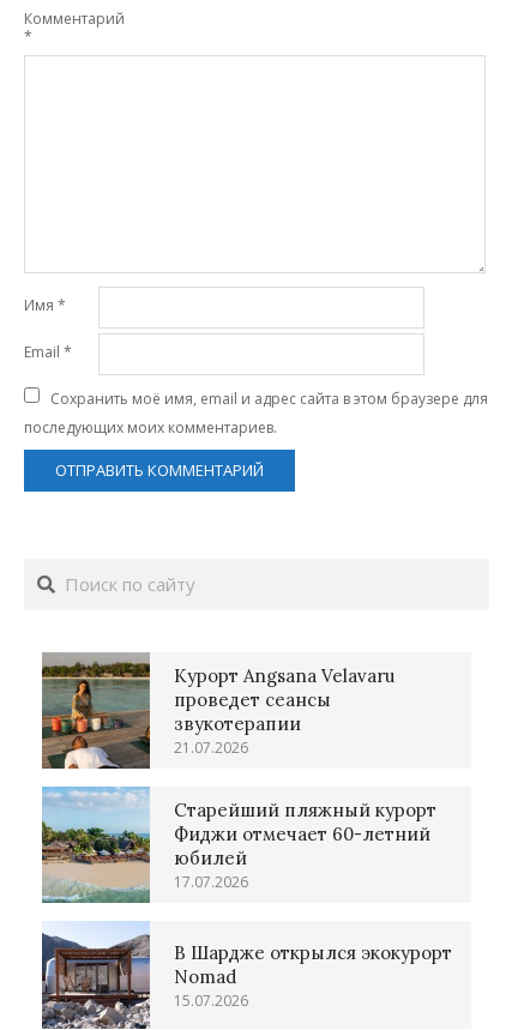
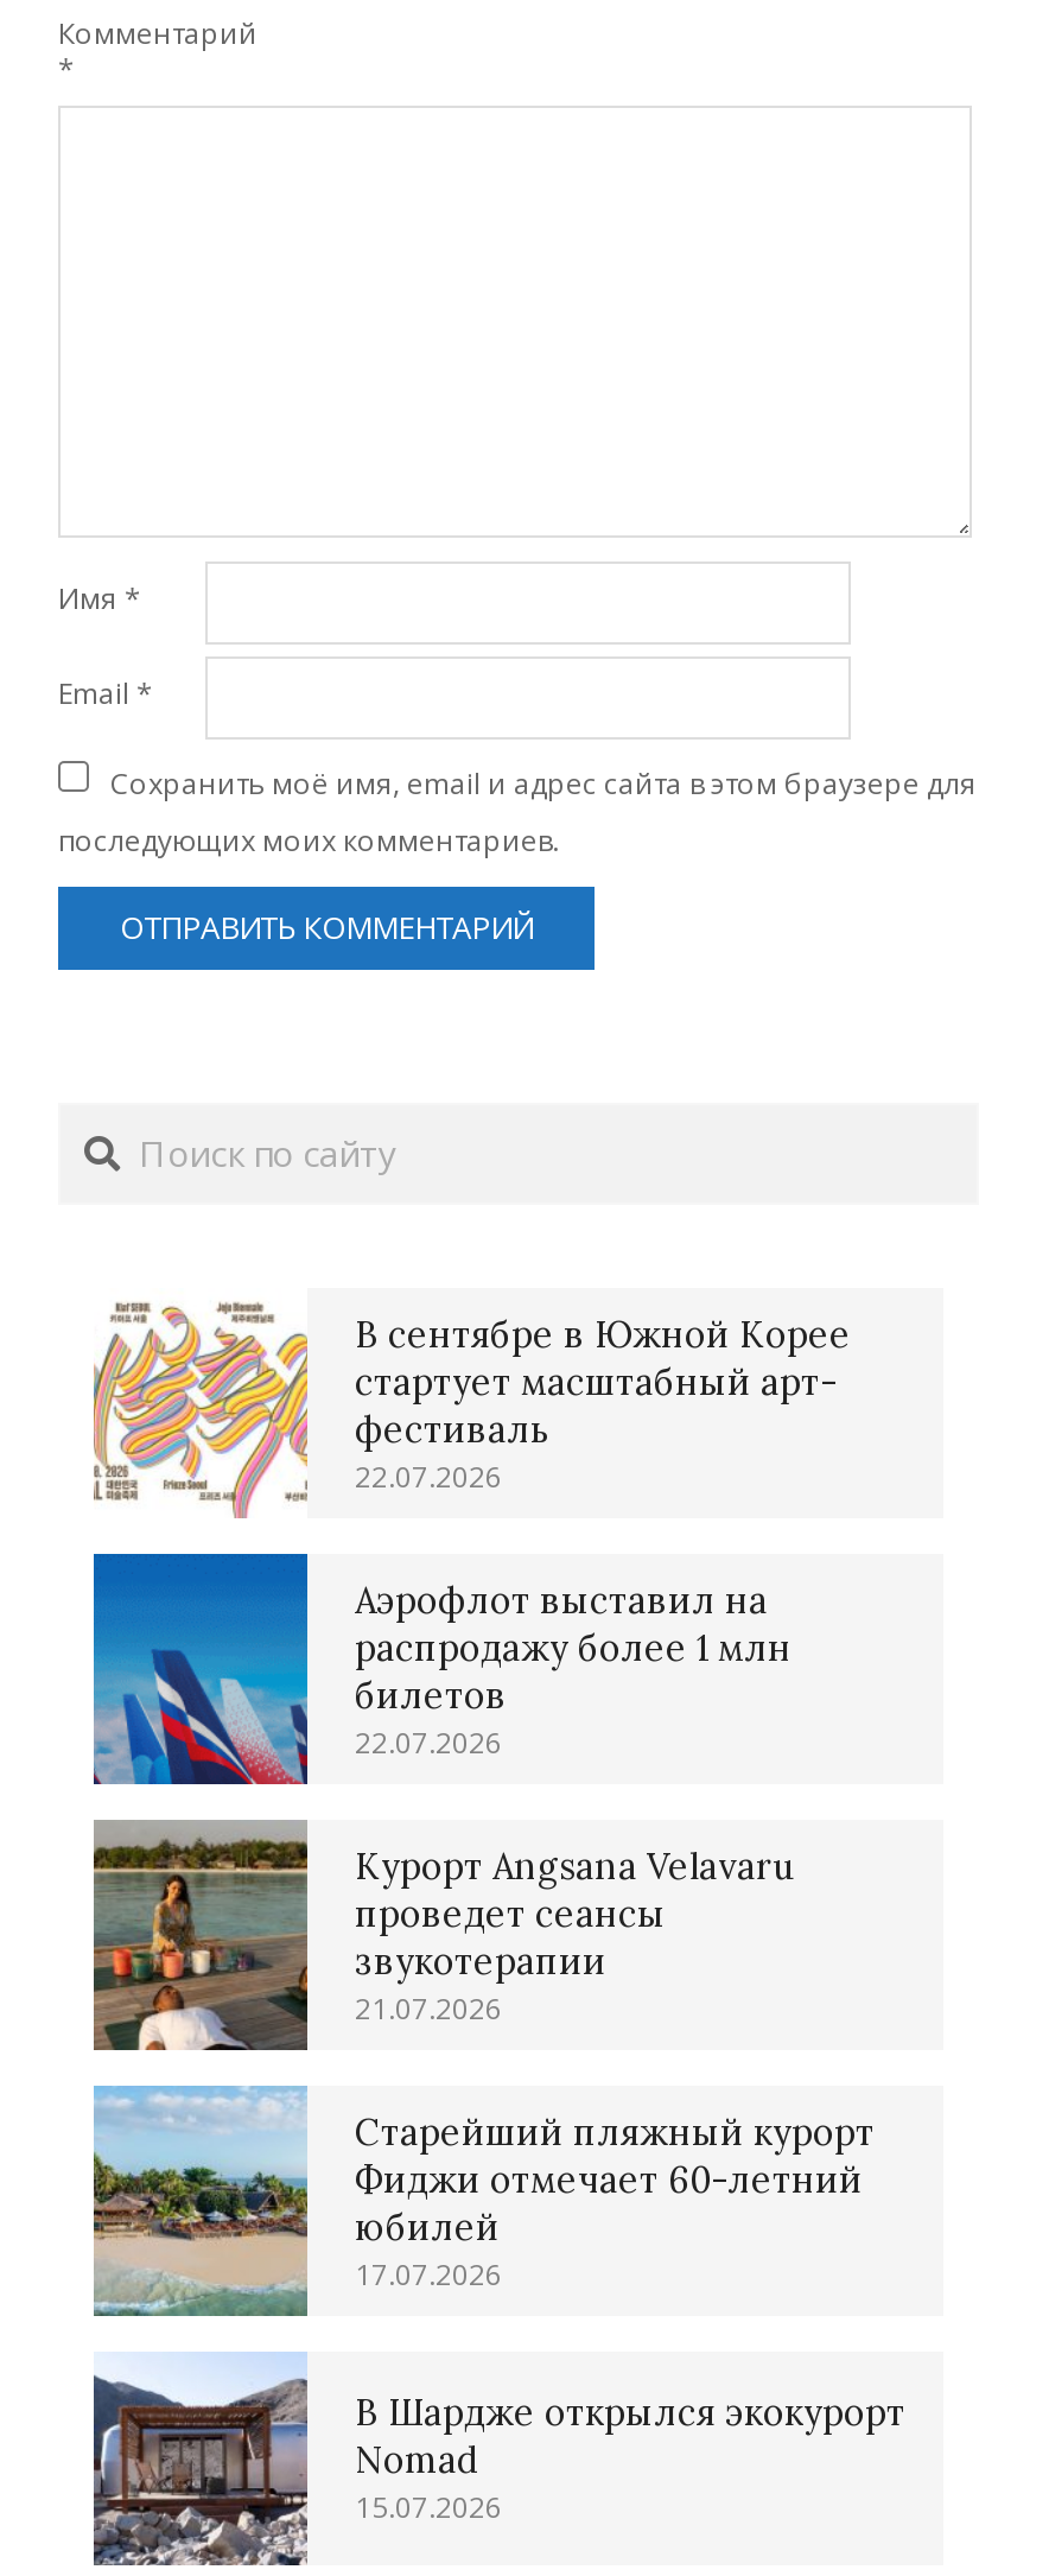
none -> [91,1301,851,1762] [image] | В сентябре в Южной Корее | стартует масштабный арт- | фестиваль | 22.07.2026 | Аэрофлот выставил на | распродажу более 1 млн | билетов | 22.07.2026
none -> [91,1553,310,1788] [image]

